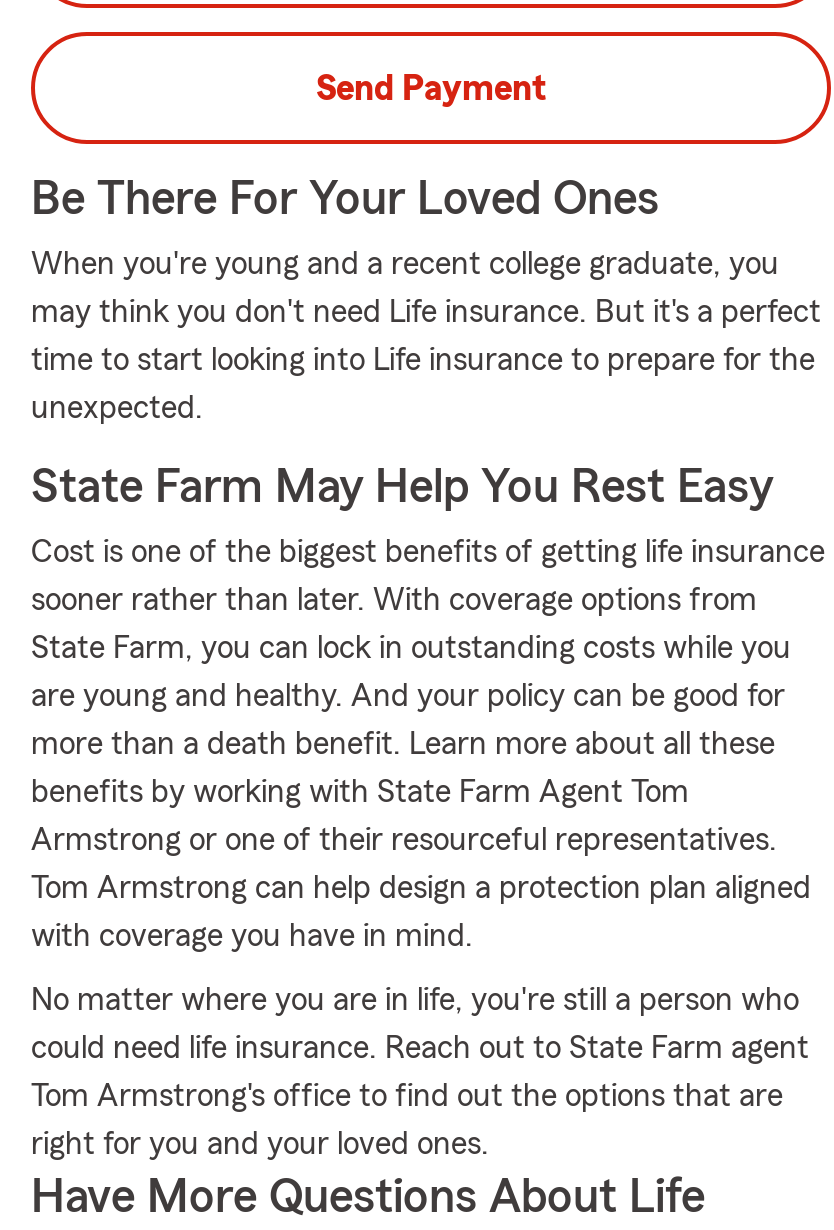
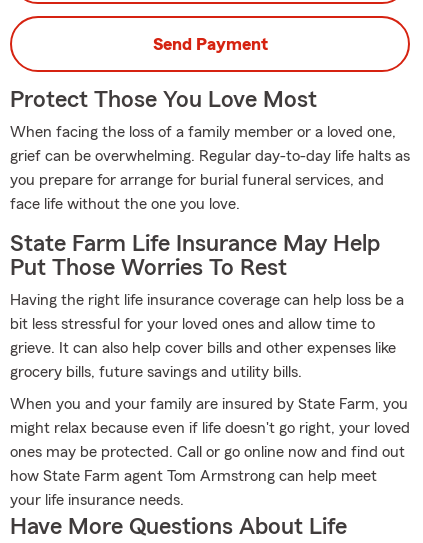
[31,176,825,1160] Be There For Your Loved Ones | When you're young and a recent college graduate, you | may think you don't need Life insurance. But it's a perfect | time to start looking into Life insurance to prepare for the | unexpected. | State Farm May Help You Rest Easy | Cost is one of the biggest benefits of getting life insurance | sooner rather than later. With coverage options from | State Farm, you can lock in outstanding costs while you | are young and healthy. And your policy can be good for | more than a death benefit. Learn more about all these | benefits by working with State Farm Agent Tom | Armstrong or one of their resourceful representatives. | Tom Armstrong can help design a protection plan aligned | with coverage you have in mind. | No matter where you are in life, you're still a person who | could need life insurance. Reach out to State Farm agent | Tom Armstrong's office to find out the options that are | right for you and your loved ones. -> [10,88,410,508] Protect Those You Love Most | When facing the loss of a family member or a loved one, | grief can be overwhelming. Regular day-to-day life halts as | you prepare for arrange for burial funeral services, and | face life without the one you love. | State Farm Life Insurance May Help | Put Those Worries To Rest | Having the right life insurance coverage can help loss be a | bit less stressful for your loved ones and allow time to | grieve. It can also help cover bills and other expenses like | grocery bills, future savings and utility bills. | When you and your family are insured by State Farm, you | might relax because even if life doesn't go right, your loved | ones may be protected. Call or go online now and find out | how State Farm agent Tom Armstrong can help meet | your life insurance needs.

